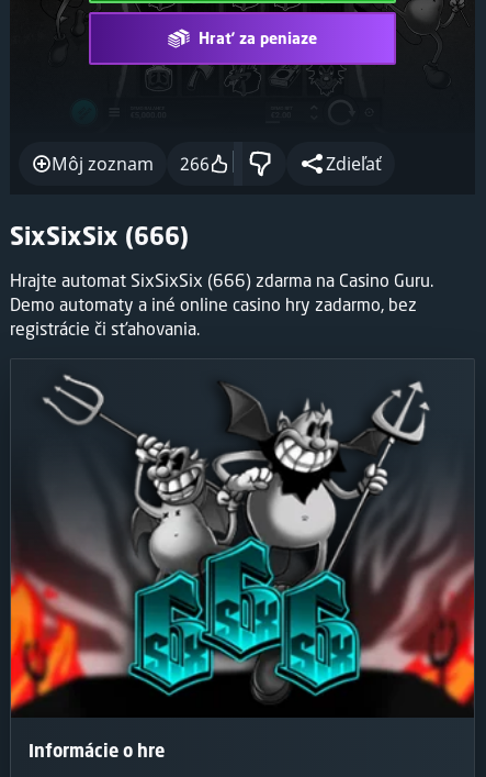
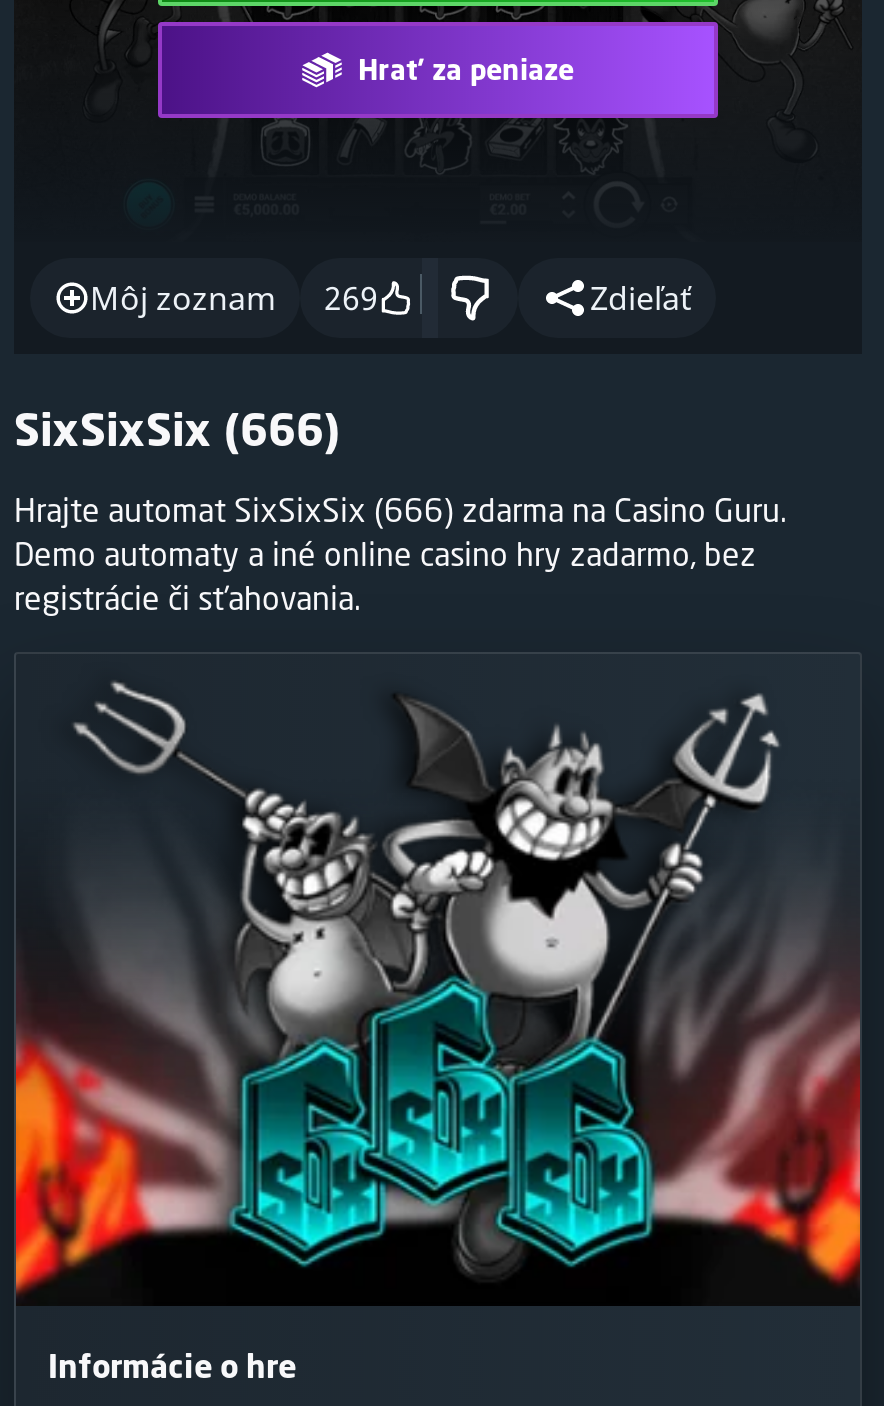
[52,152,210,176] Môj zoznam 266 -> [90,277,378,321] Môj zoznam 269

